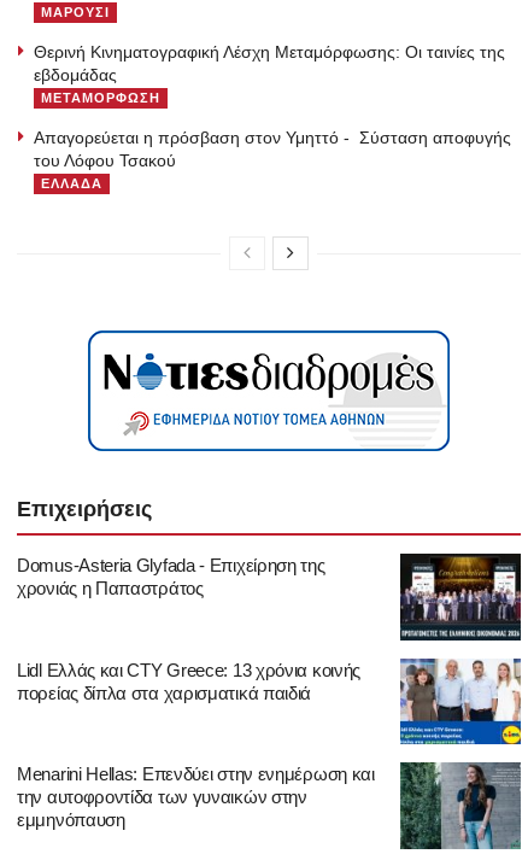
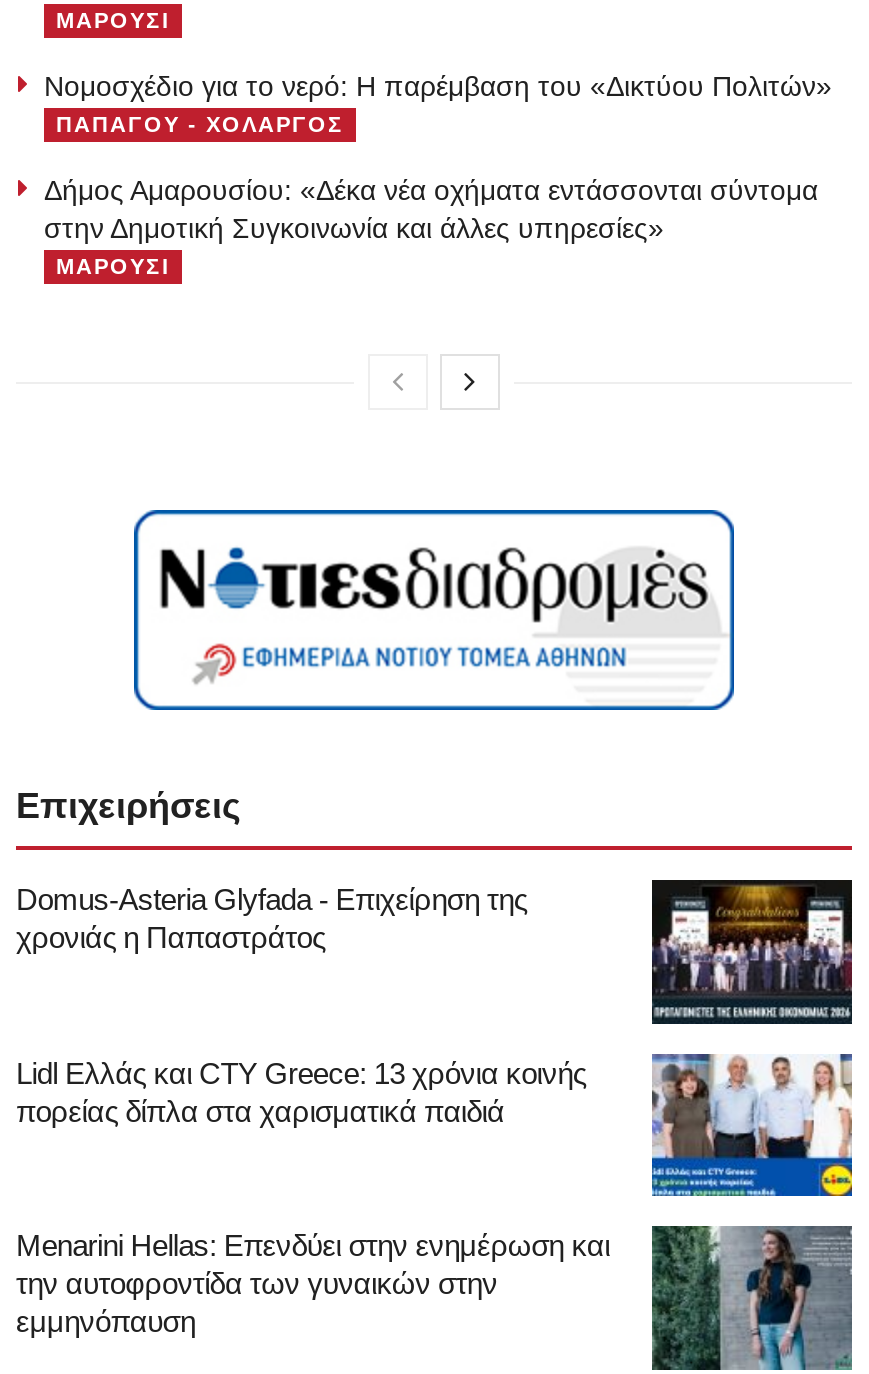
[34,42,505,105] Θερινή Κινηματογραφική Λέσχη Μεταμόρφωσης: Οι ταινίες της | εβδομάδας | ΜΕΤΑΜΟΡΦΩΣΗ -> [44,70,832,136] Νομοσχέδιο για το νερό: Η παρέμβαση του «Δικτύου Πολιτών» | ΠΑΠΑΓΟΥ - ΧΟΛΑΡΓΟΣ
[34,128,511,191] Απαγορεύεται η πρόσβαση στον Υμηττό - Σύσταση αποφυγής | του Λόφου Τσακού | ΕΛΛΑΔΑ -> [44,174,818,278] Δήμος Αμαρουσίου: «Δέκα νέα οχήματα εντάσσονται σύντομα | στην Δημοτική Συγκοινωνία και άλλες υπηρεσίες» | ΜΑΡΟΥΣΙ

